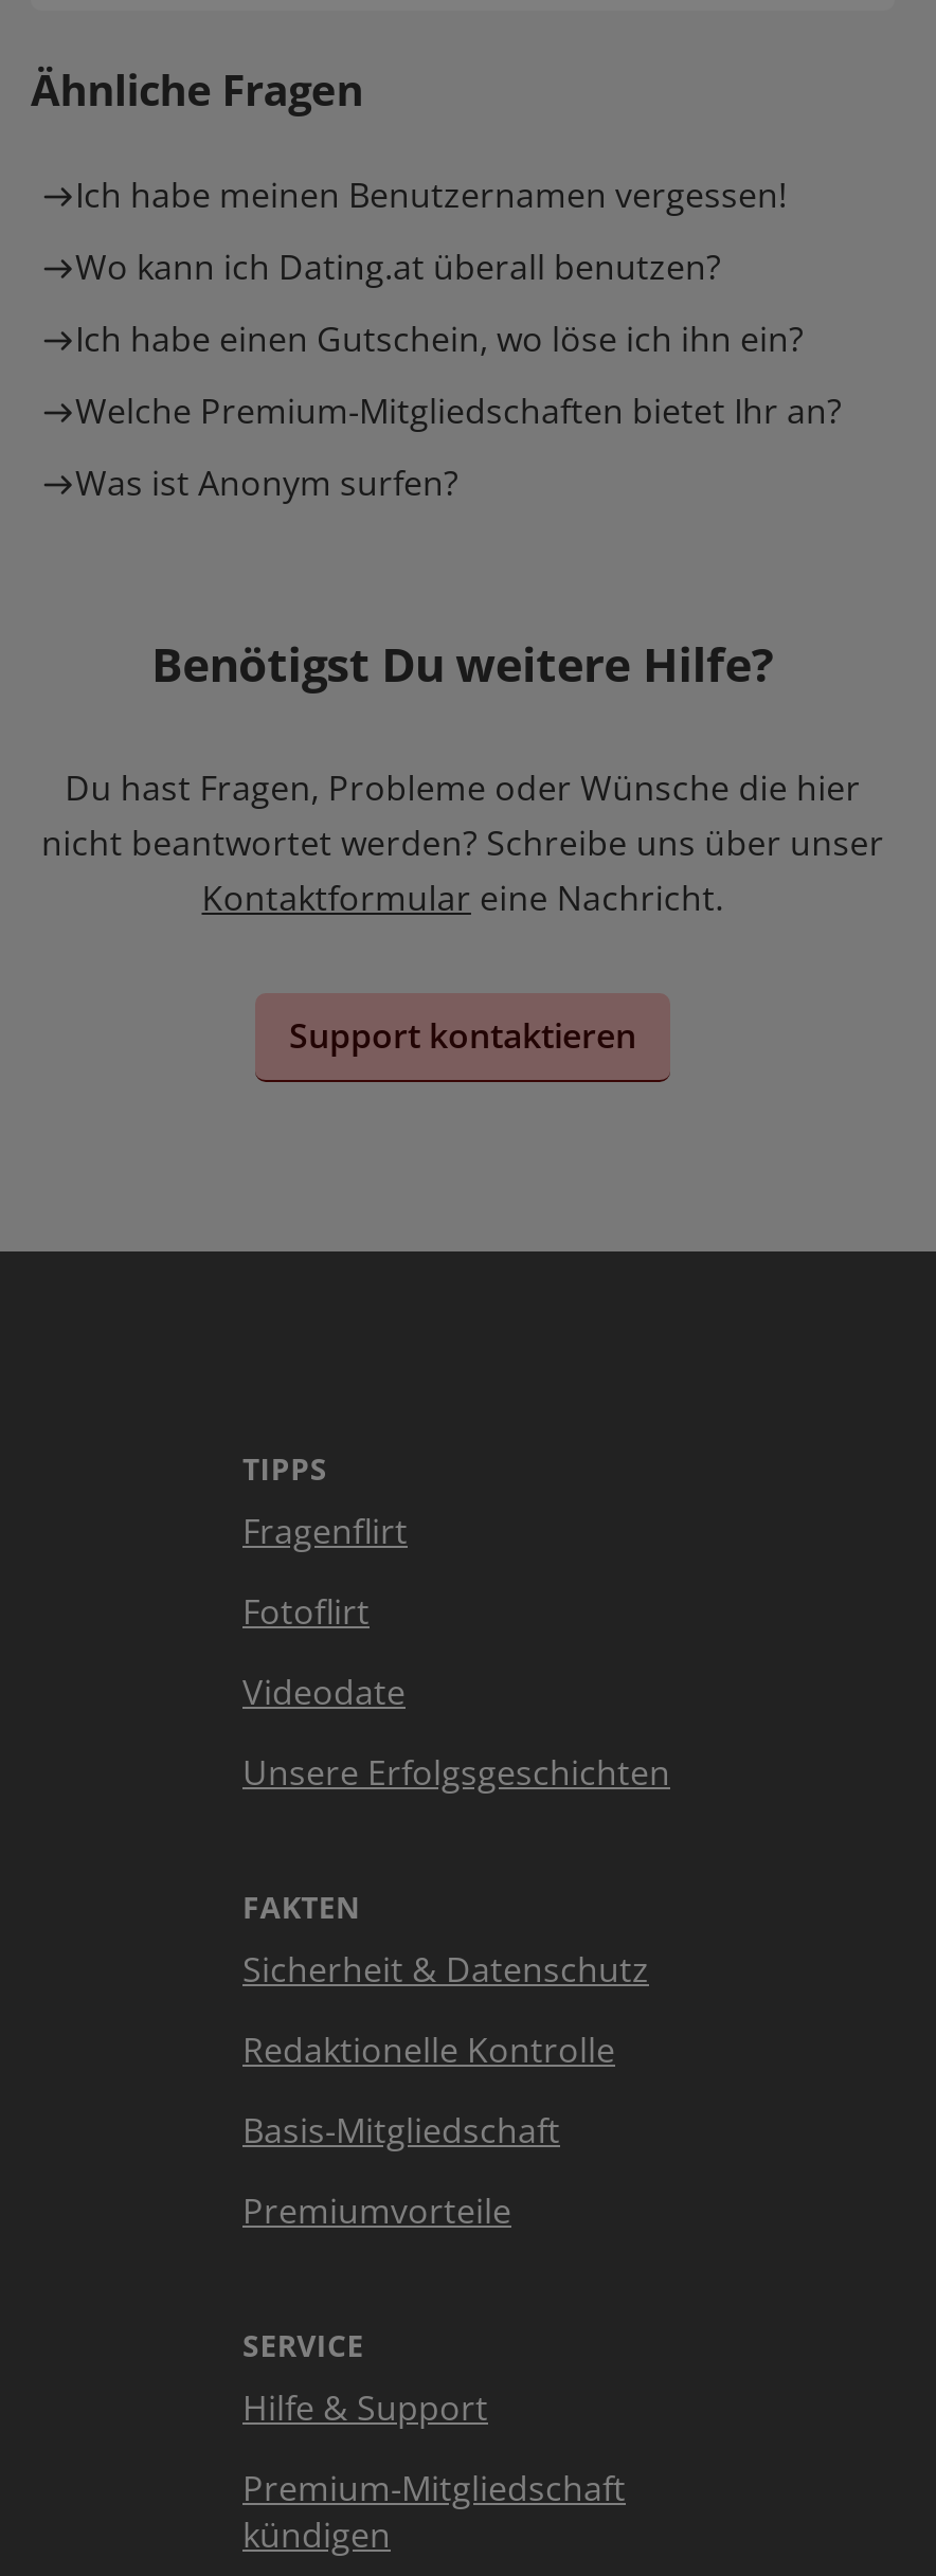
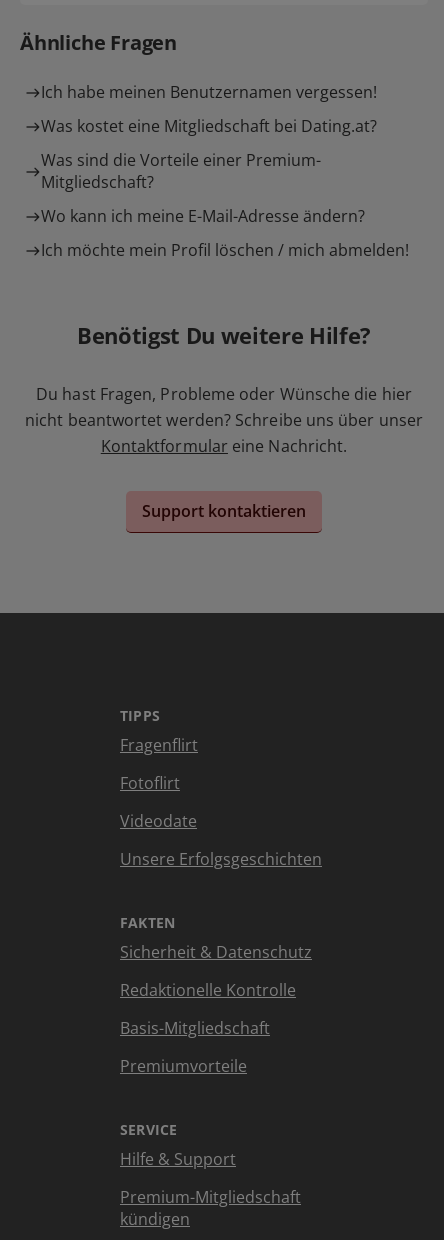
[75,243,721,290] Wo kann ich Dating.at überall benutzen? -> [41,115,377,137] Was kostet eine Mitgliedschaft bei Dating.at?
[75,315,804,362] Ich habe einen Gutschein, wo löse ich ihn ein? -> [41,149,321,193] Was sind die Vorteile einer Premium- | Mitgliedschaft?
[75,387,842,434] Welche Premium-Mitgliedschaften bietet Ihr an? -> [41,205,365,227] Wo kann ich meine E-Mail-Adresse ändern?
[75,459,458,506] Was ist Anonym surfen? -> [41,239,409,261] Ich möchte mein Profil löschen / mich abmelden!

